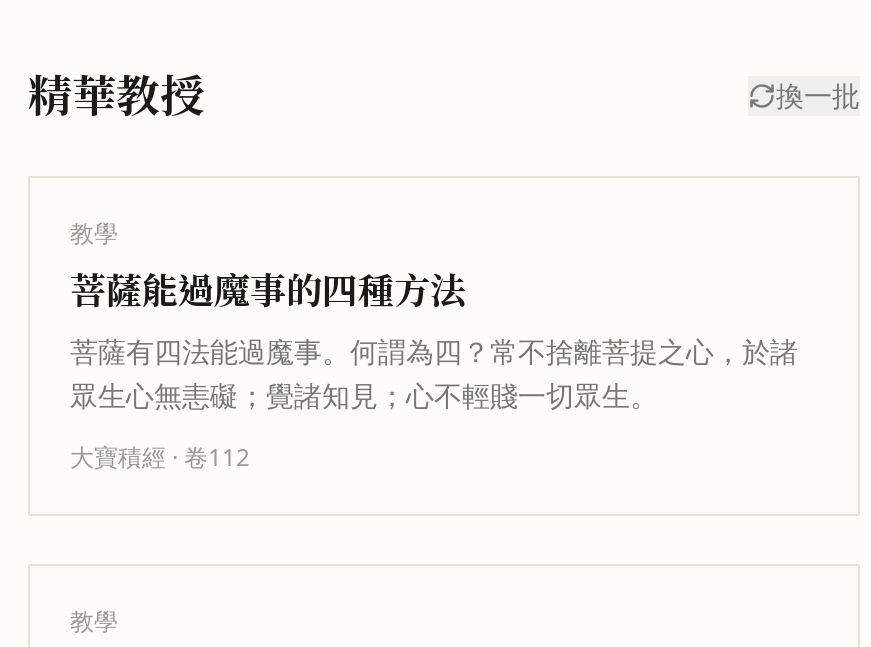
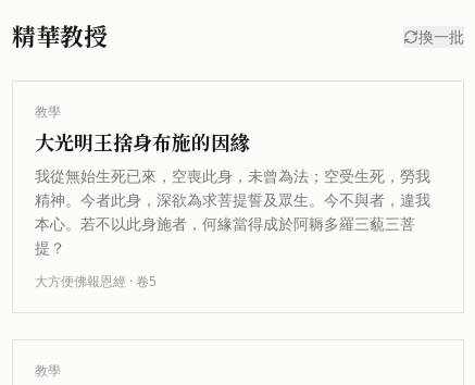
[70,264,798,414] 菩薩能過魔事的四種方法 | 菩薩有四法能過魔事。何謂為四？常不捨離菩提之心，於諸 | 眾生心無恚礙；覺諸知見；心不輕賤一切眾生。 -> [35,128,430,258] 大光明王捨身布施的因緣 | 我從無始生死已來，空喪此身，未曾為法；空受生死，勞我 | 精神。今者此身，深欲為求菩提誓及眾生。今不與者，違我 | 本心。若不以此身施者，何緣當得成於阿耨多羅三藐三菩 | 提？
[70,440,250,474] 大寶積經· 卷112 -> [35,272,157,290] 大方便佛報恩經· 卷5

